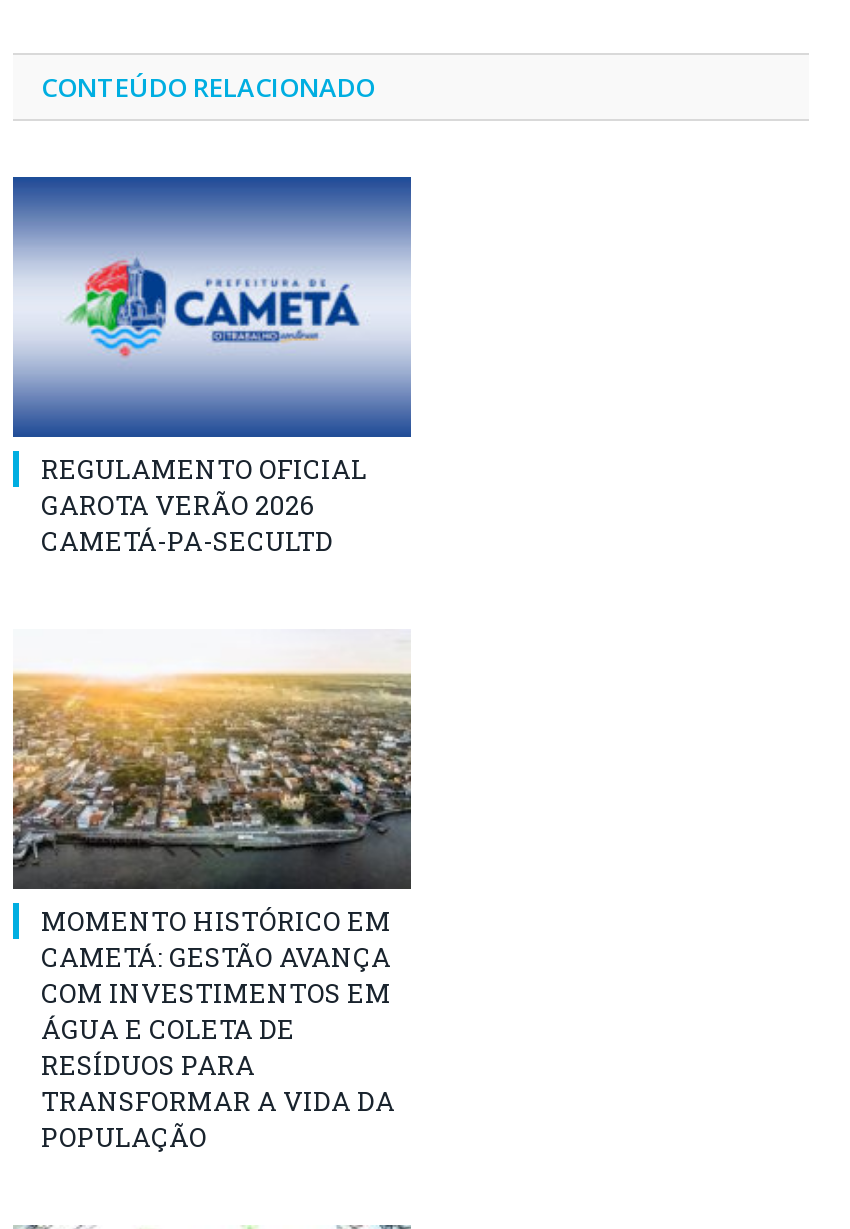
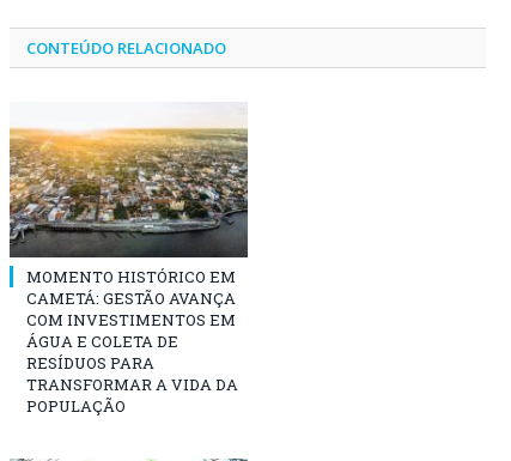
[11,175,413,559] [image] | REGULAMENTO OFICIAL | GAROTA VERÃO 2026 | CAMETÁ-PA-SECULTD -> none

